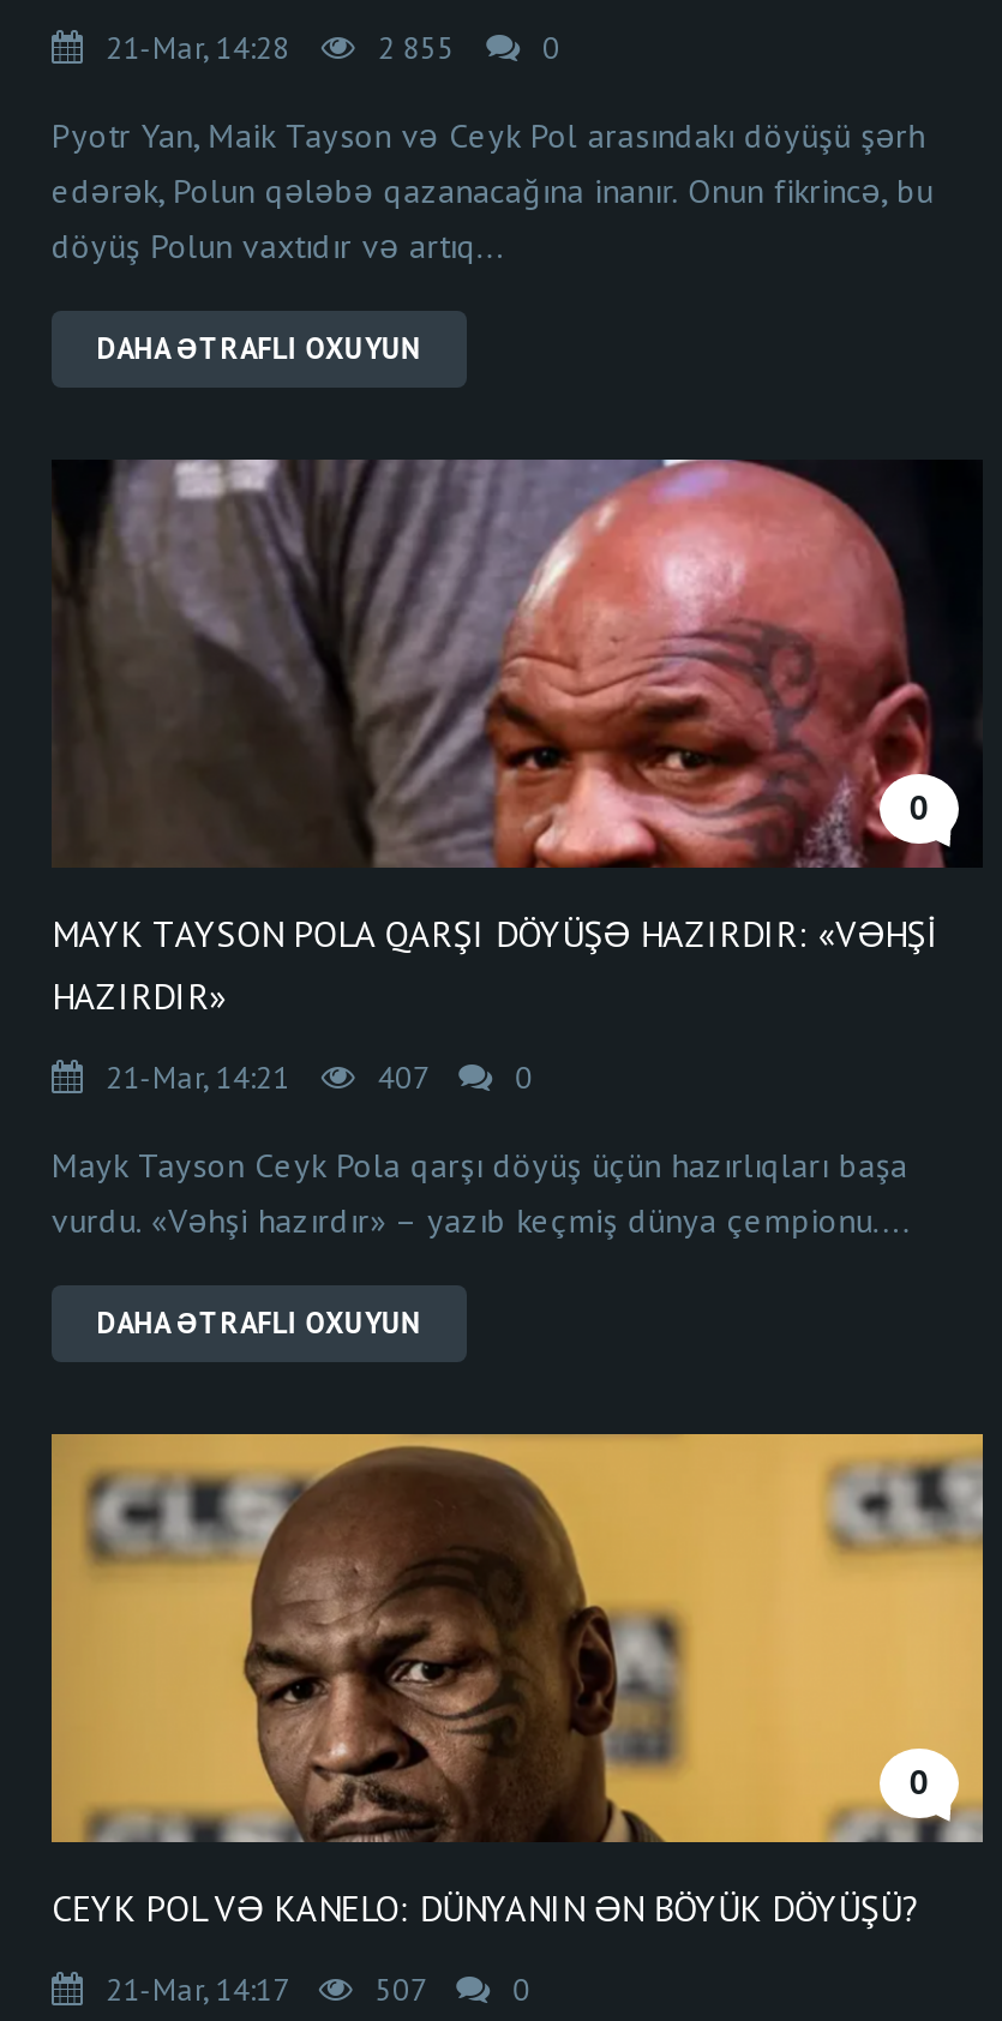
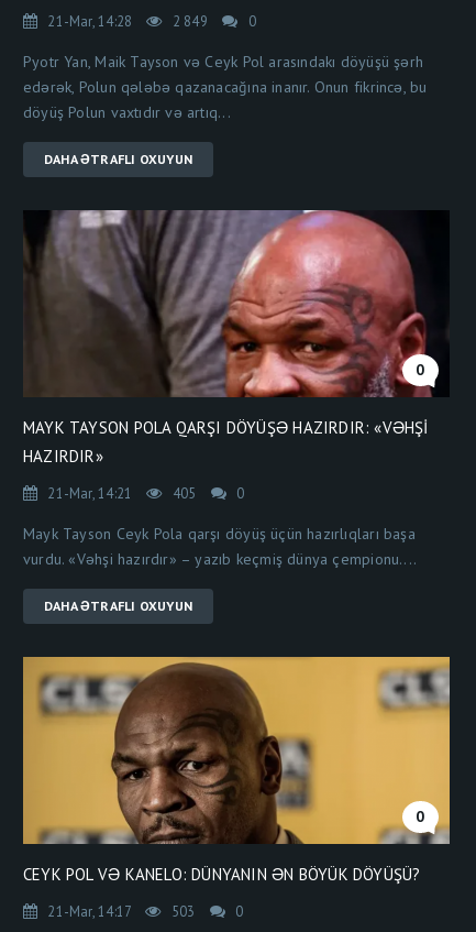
[98,28,560,66] 21-Mar, 14:28 2 855 0 -> [44,12,256,30] 21-Mar, 14:28 2 849 0
[98,1057,532,1096] 21-Mar, 14:21 407 0 -> [44,484,244,502] 21-Mar, 14:21 405 0
[98,1969,530,2008] 21-Mar, 14:17 507 0 -> [44,902,243,920] 21-Mar, 14:17 503 0

